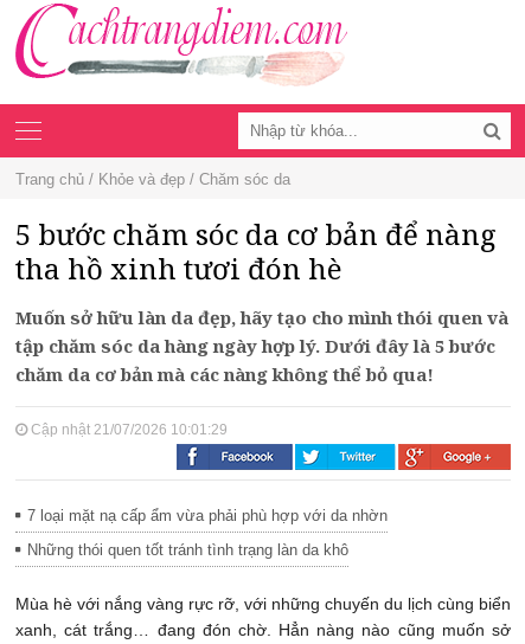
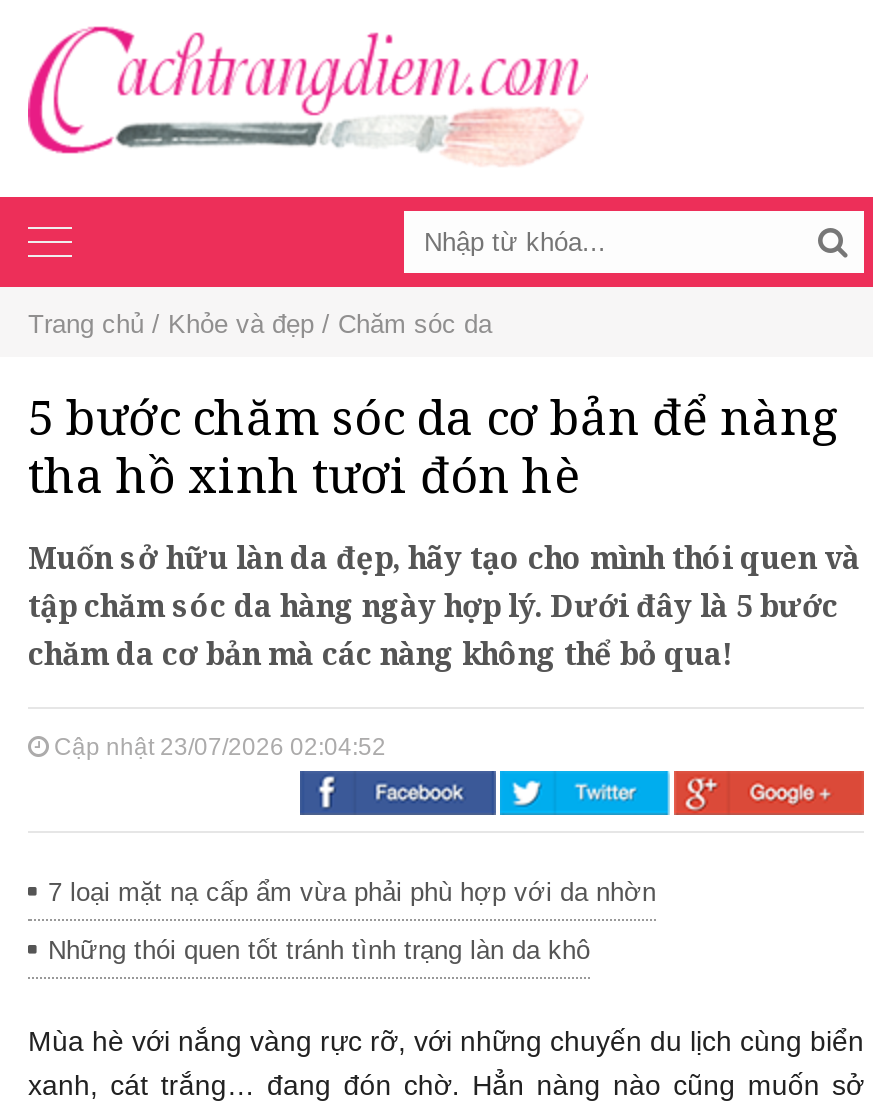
[27,421,228,438] Cập nhật 21/07/2026 10:01:29 -> [48,733,386,761] Cập nhật 23/07/2026 02:04:52

